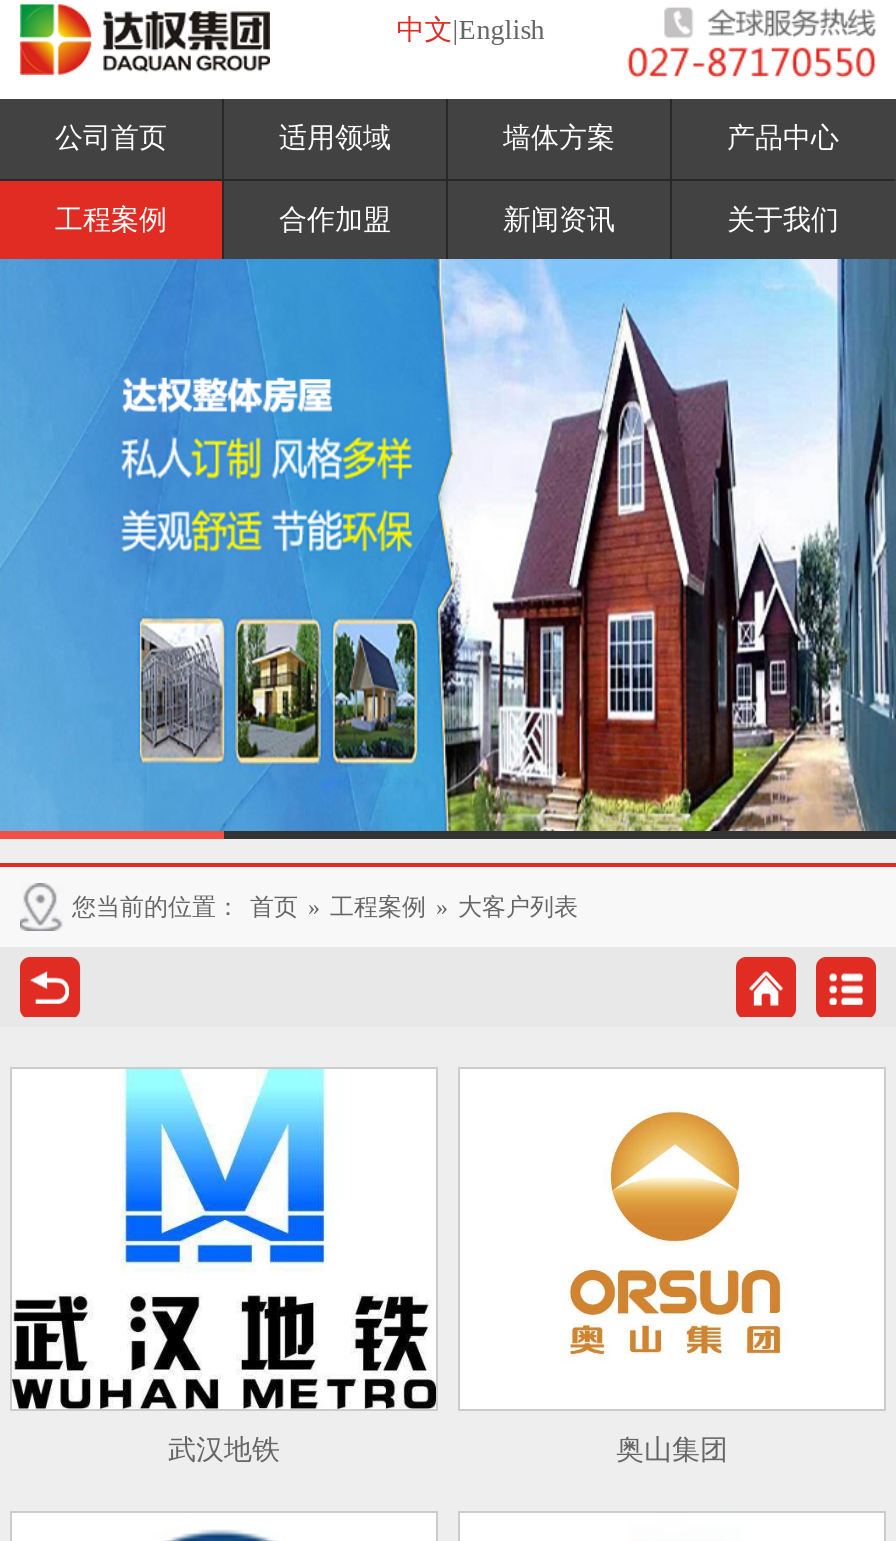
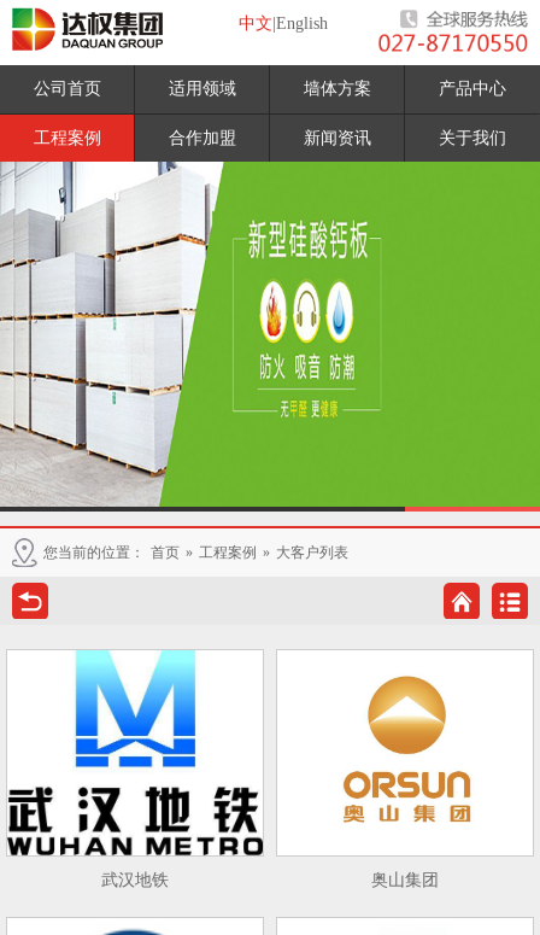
[6,257,890,841] [image] -> [4,160,536,513] [image]

